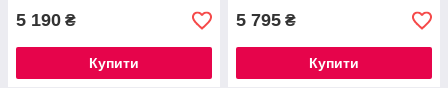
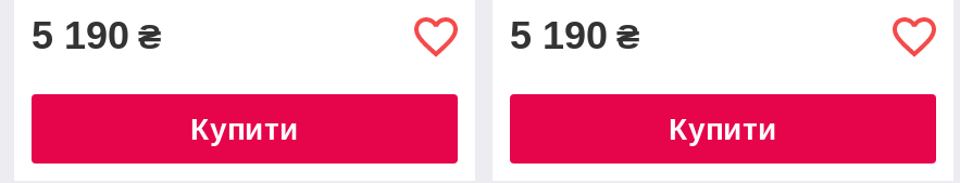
[236,10,296,30] 5 795 ₴ -> [510,14,640,57] 5 190 ₴

